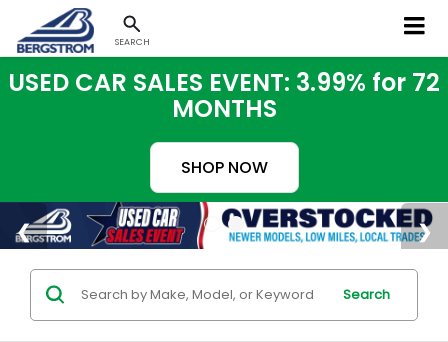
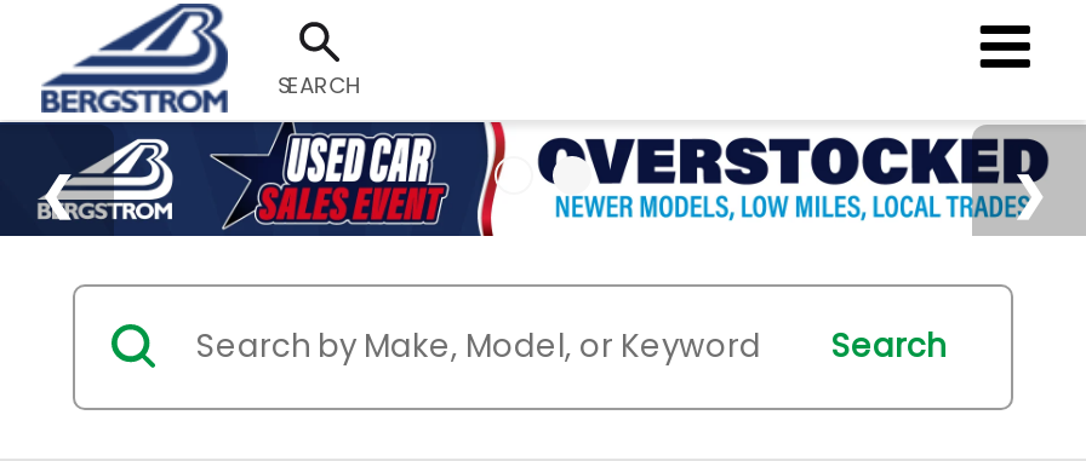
[8,66,440,179] USED CAR SALES EVENT: 3.99% for 72 | MONTHS | SHOP NOW -> none

